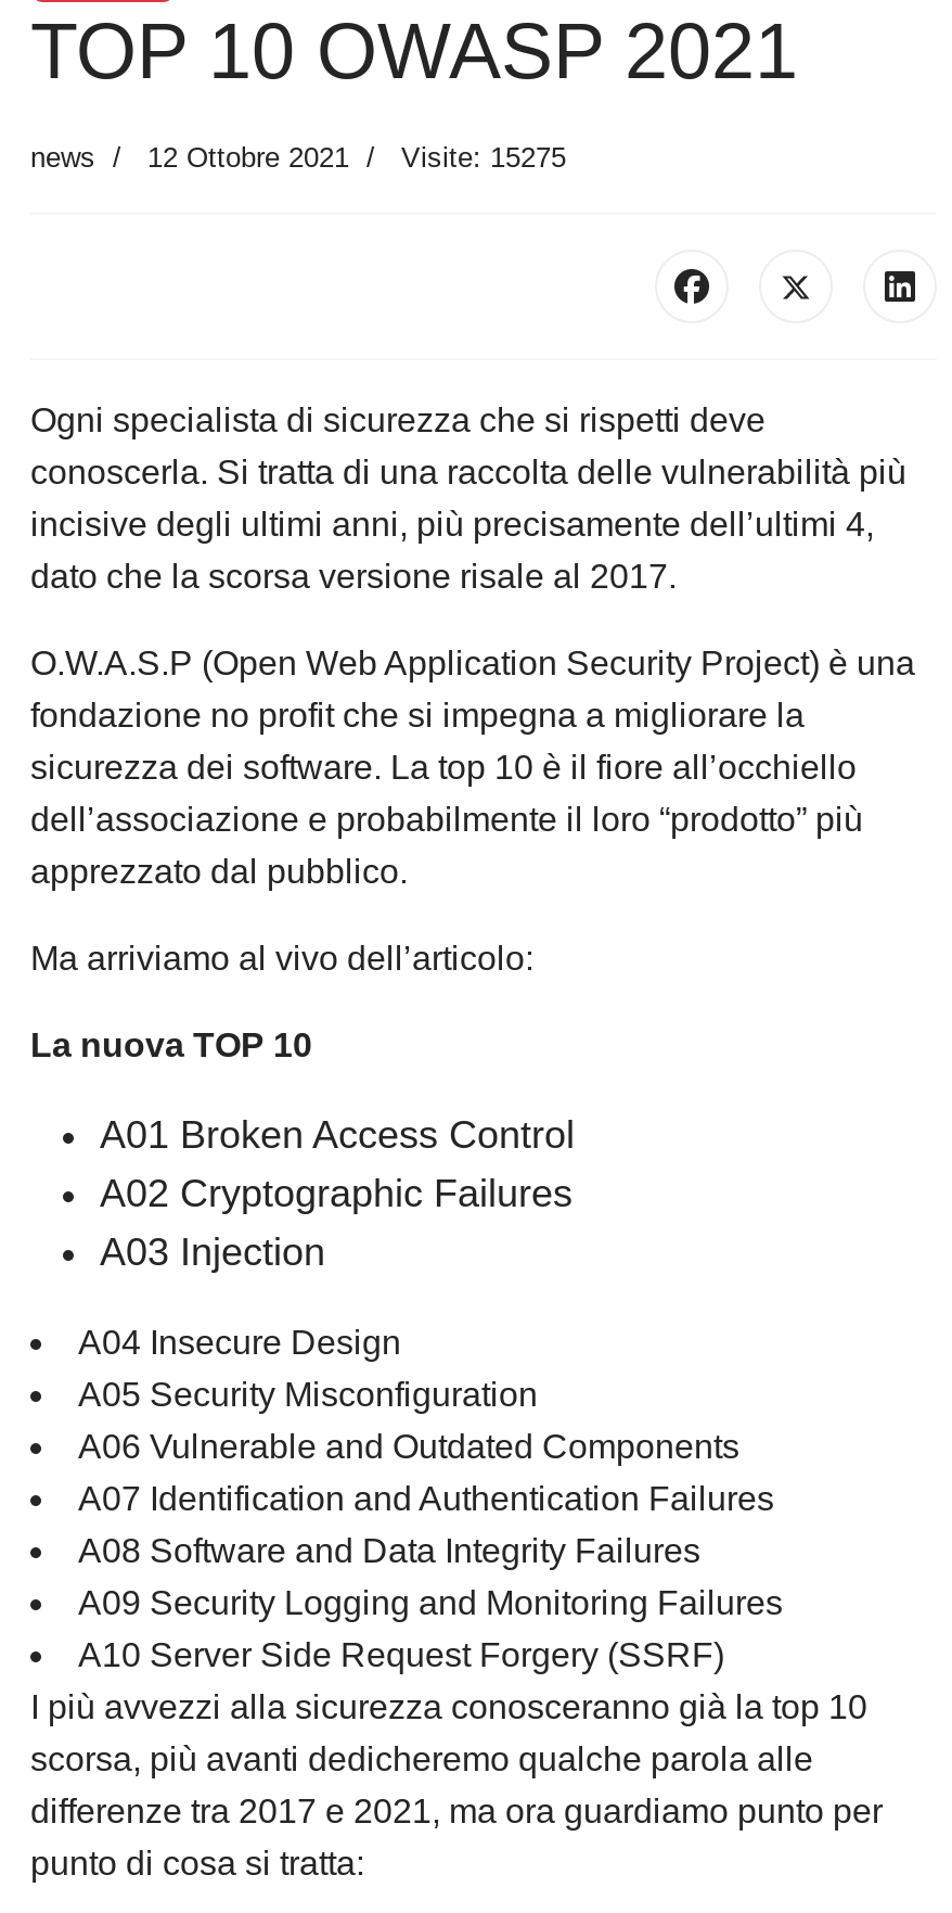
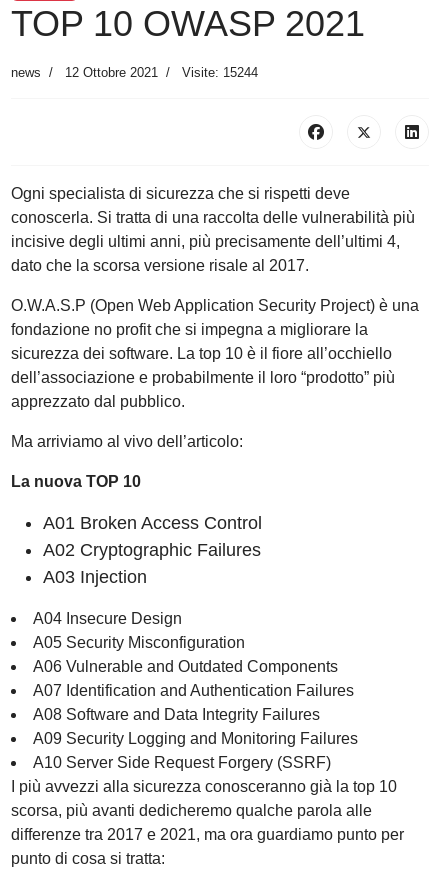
[30,141,566,174] news 12 Ottobre 2021 Visite: 15275 -> [11,65,258,80] news 12 Ottobre 2021 Visite: 15244

